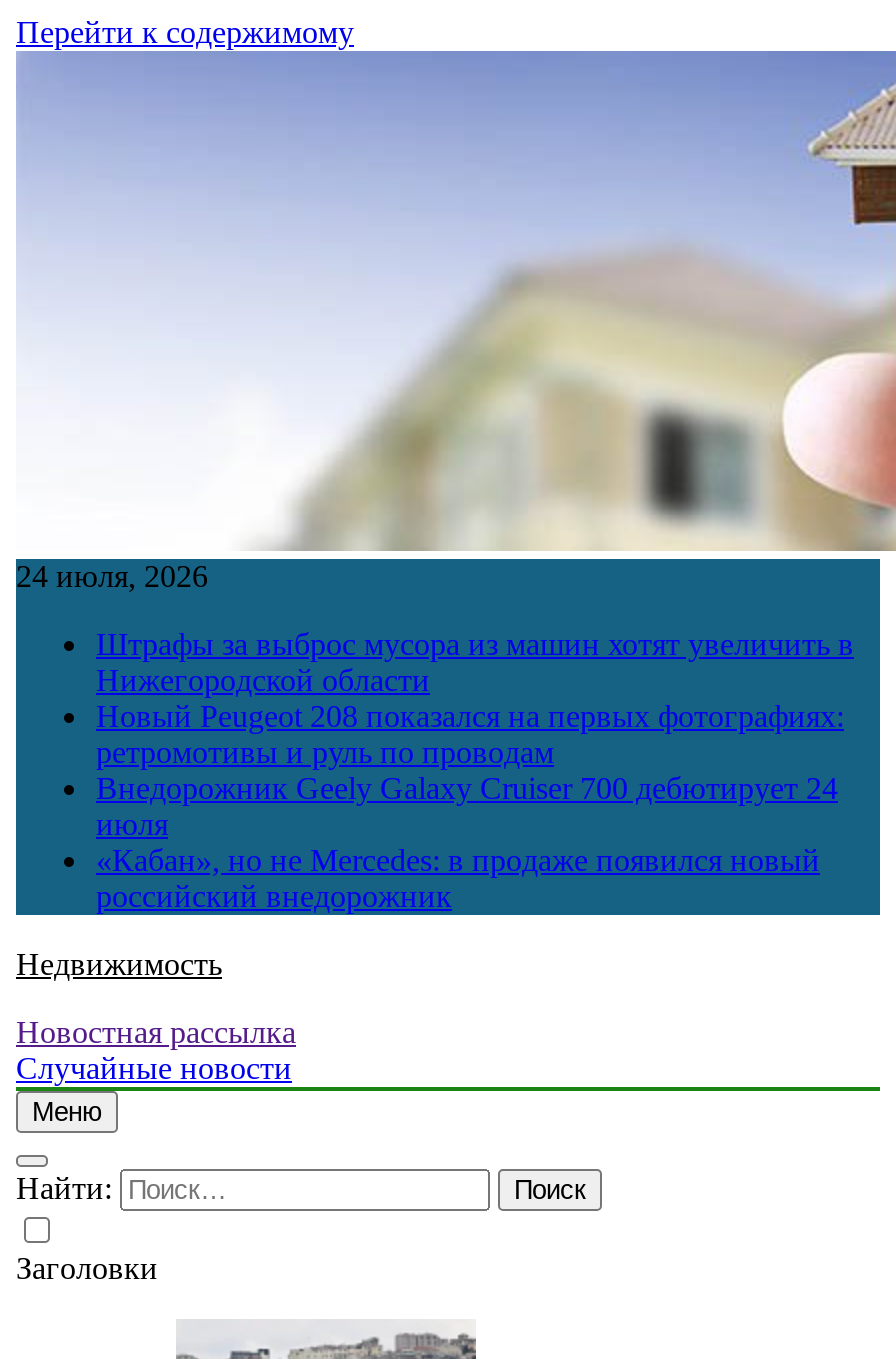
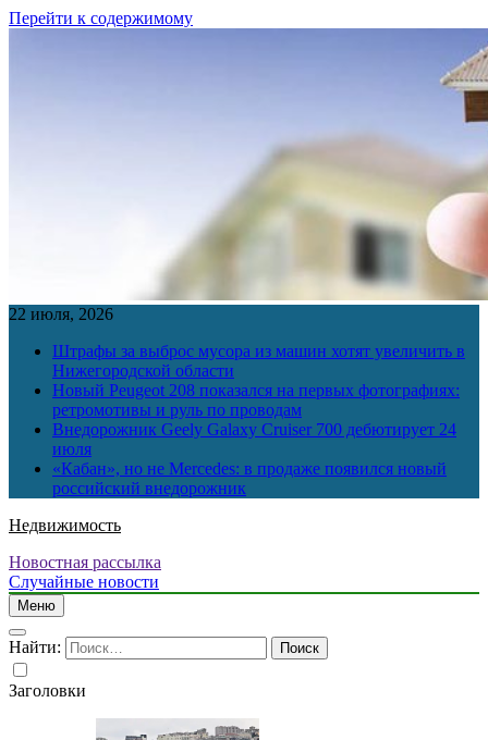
[16,559,208,593] 24 июля, 2026 -> [9,305,113,323] 22 июля, 2026

